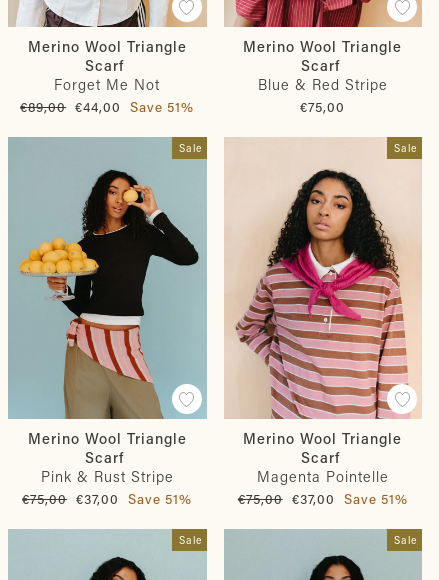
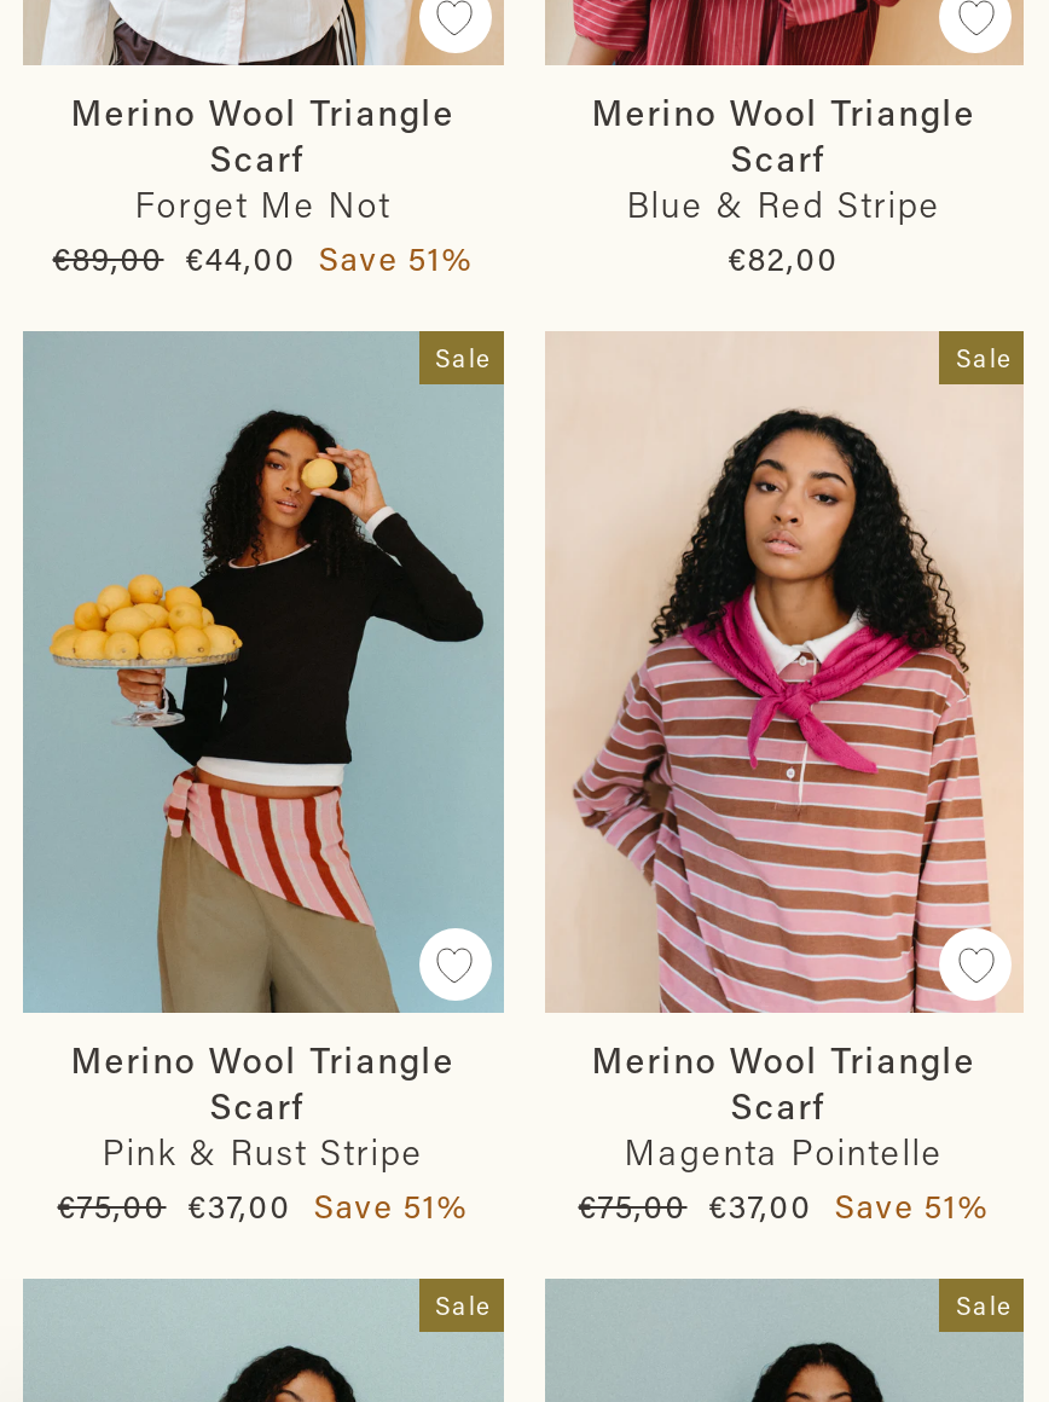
[300,98,345,116] €75,00 -> [728,238,839,281] €82,00

